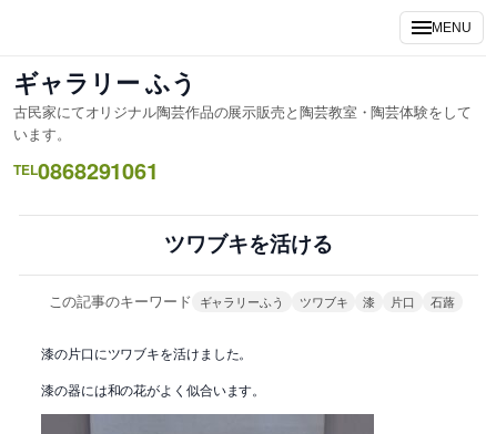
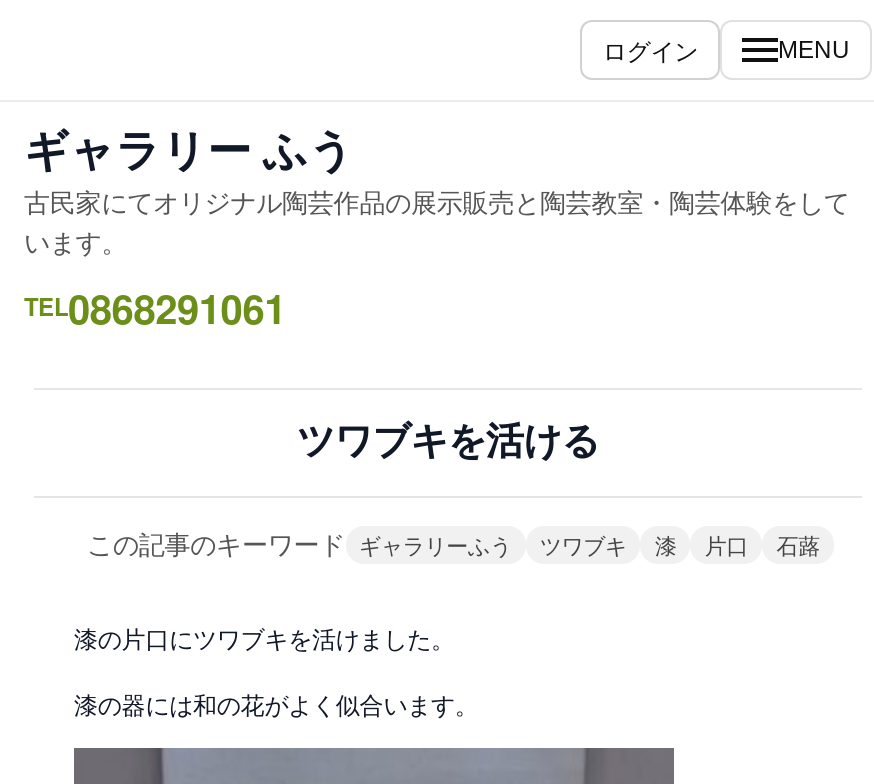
none -> [603,32,698,66] ログイン

